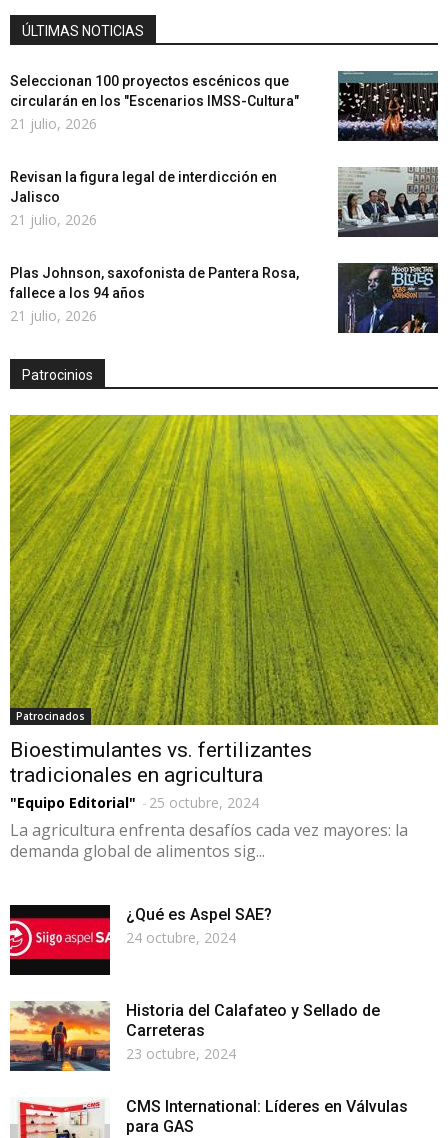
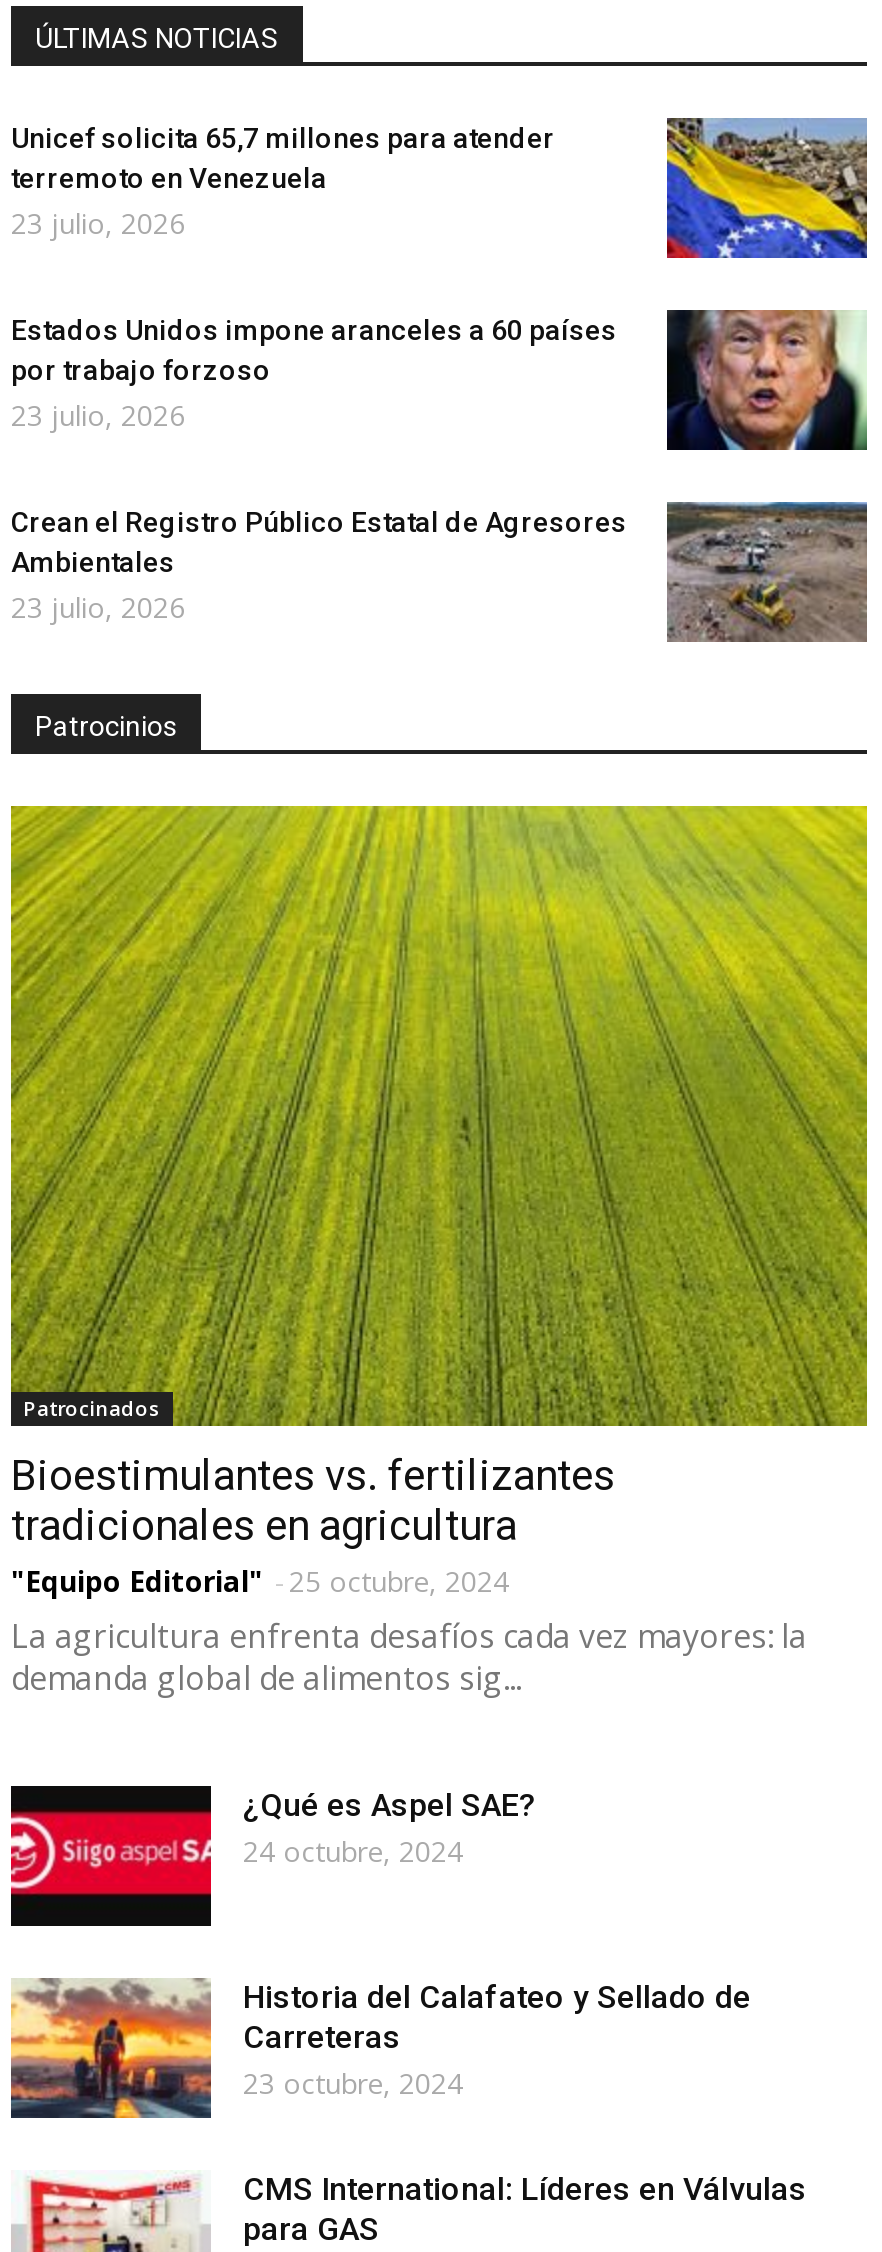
[10,73,299,133] Seleccionan 100 proyectos escénicos que | circularán en los "Escenarios IMSS-Cultura" | 21 julio, 2026 -> [11,121,555,241] Unicef solicita 65,7 millones para atender | terremoto en Venezuela | 23 julio, 2026
[337,71,439,142] [image] -> [665,118,869,260] [image]
[10,169,277,229] Revisan la figura legal de interdicción en | Jalisco | 21 julio, 2026 -> [11,313,617,433] Estados Unidos impone aranceles a 60 países | por trabajo forzoso | 23 julio, 2026
[337,167,439,238] [image] -> [667,308,869,452] [image]
[10,262,439,334] [image] | Plas Johnson, saxofonista de Pantera Rosa, | fallece a los 94 años | 21 julio, 2026 -> [11,500,869,644] [image] | Crean el Registro Público Estatal de Agresores | Ambientales | 23 julio, 2026

